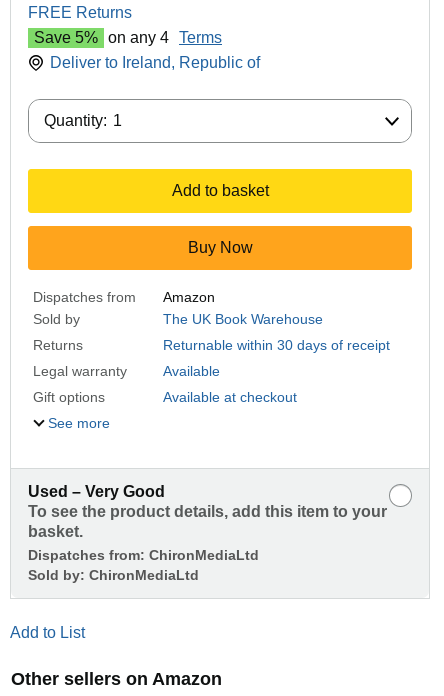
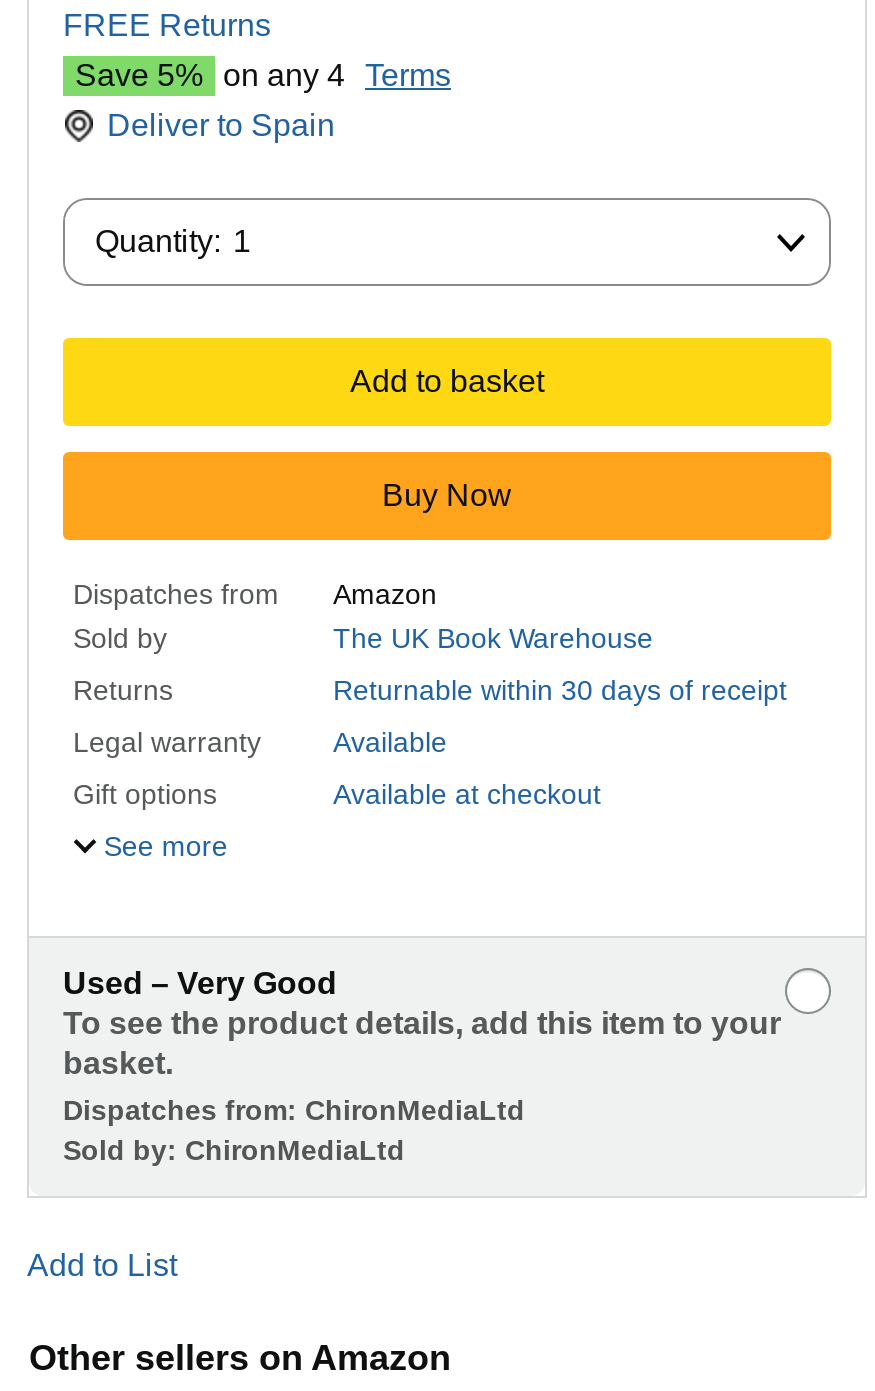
[50,54,260,71] Deliver to Ireland, Republic of -> [107,108,335,142] Deliver to Spain

